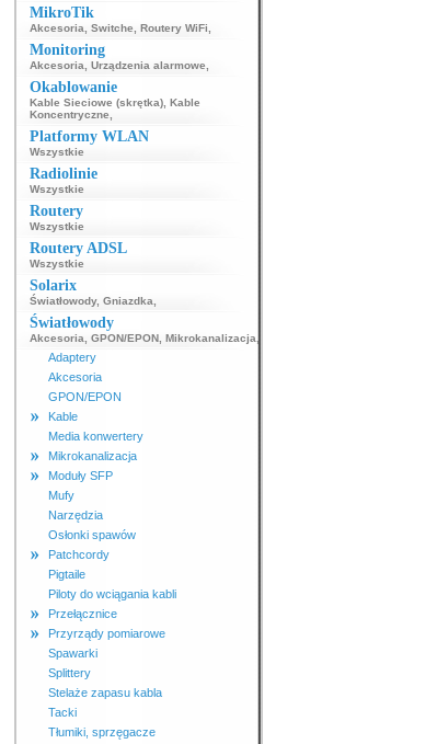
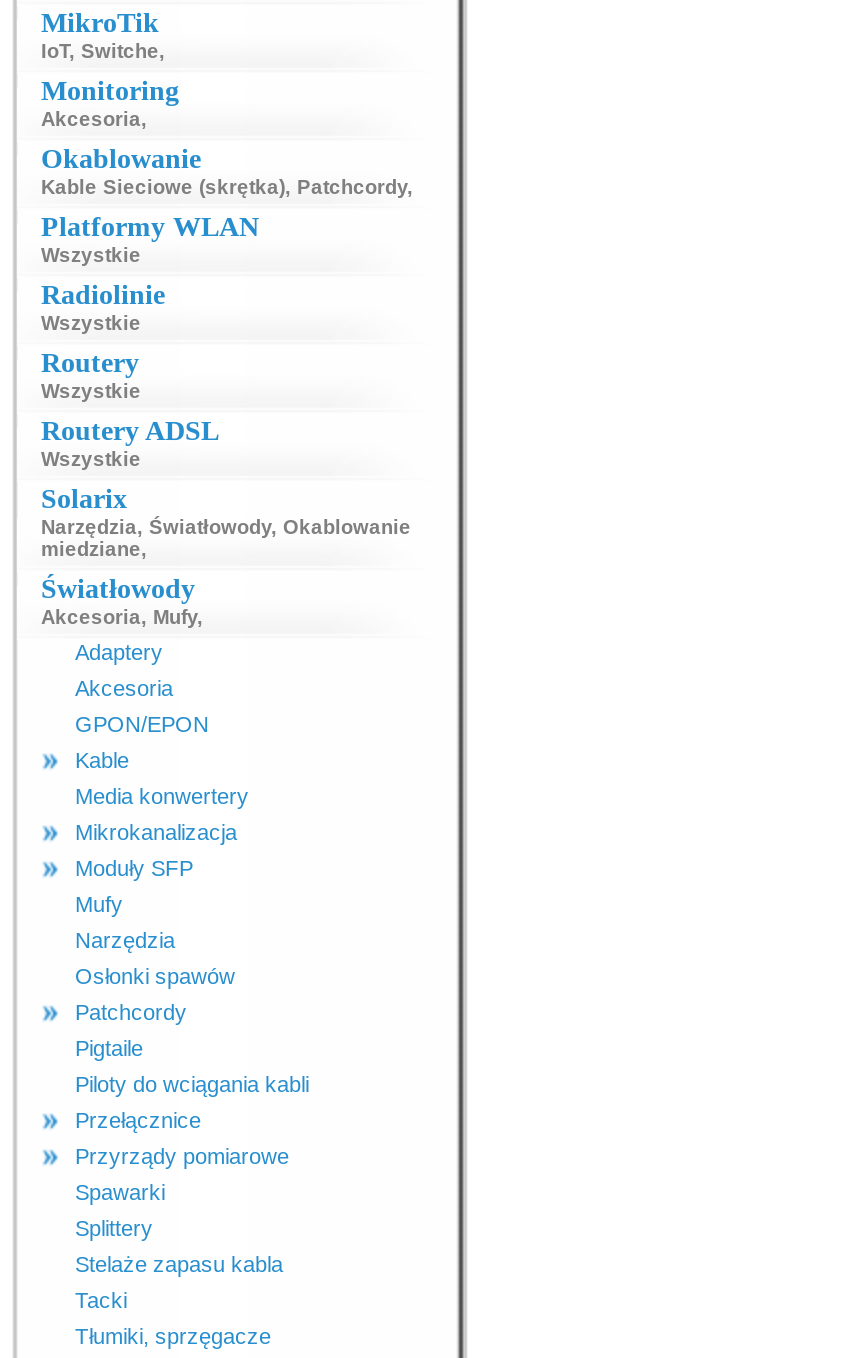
[30,22,211,34] Akcesoria, Switche, Routery WiFi, -> [41,40,165,62] IoT, Switche,
[30,59,209,71] Akcesoria, Urządzenia alarmowe, -> [41,108,147,130] Akcesoria,
[30,96,200,121] Kable Sieciowe (skrętka), Kable | Koncentryczne, -> [41,176,413,198] Kable Sieciowe (skrętka), Patchcordy,
[30,295,157,307] Światłowody, Gniazdka, -> [41,516,411,560] Narzędzia, Światłowody, Okablowanie | miedziane,
[30,332,260,344] Akcesoria, GPON/EPON, Mikrokanalizacja, -> [41,606,203,628] Akcesoria, Mufy,

